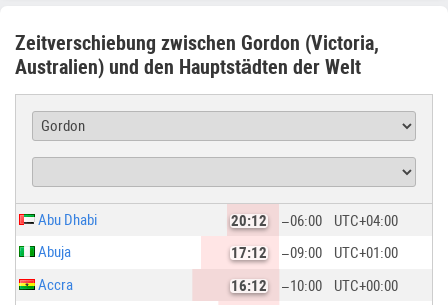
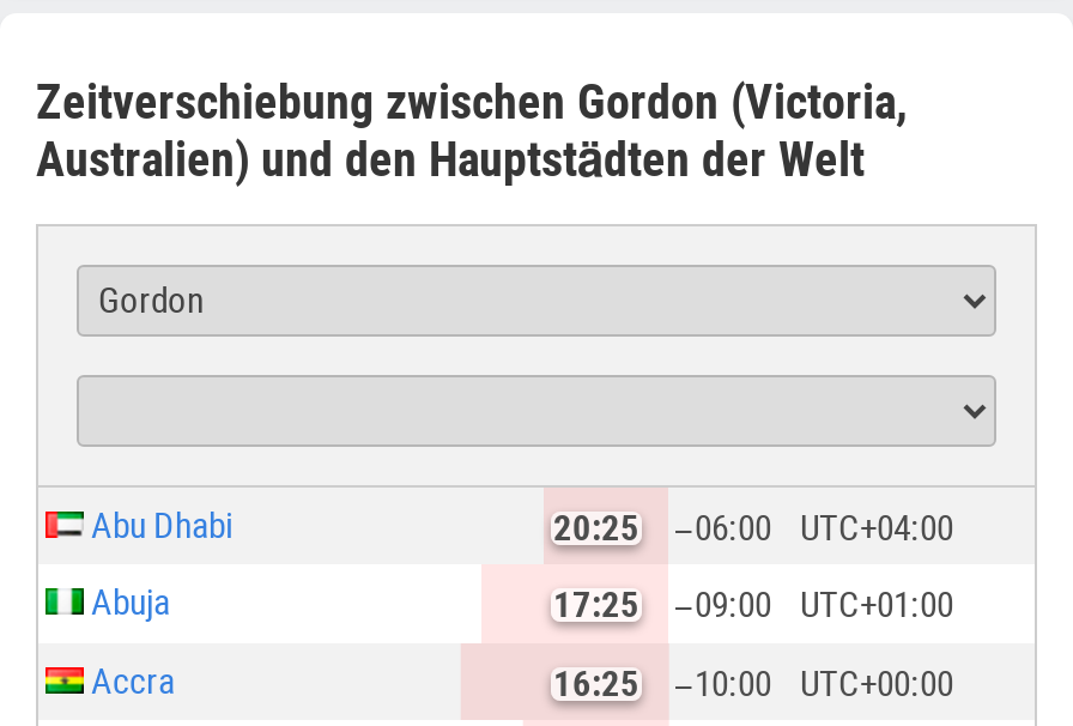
[231,212,267,230] 20:12 -> [553,506,639,549] 20:25
[231,244,267,262] 17:12 -> [553,584,639,627] 17:25
[231,277,267,295] 16:12 -> [553,662,639,705] 16:25

